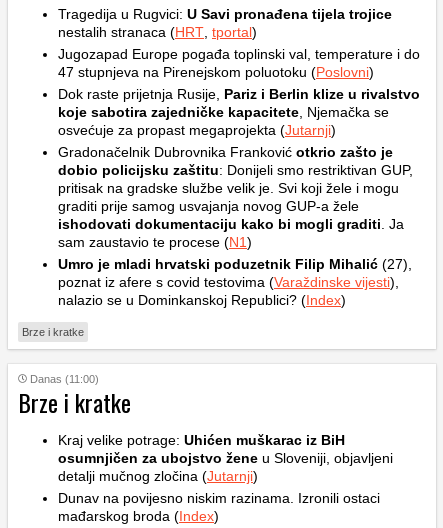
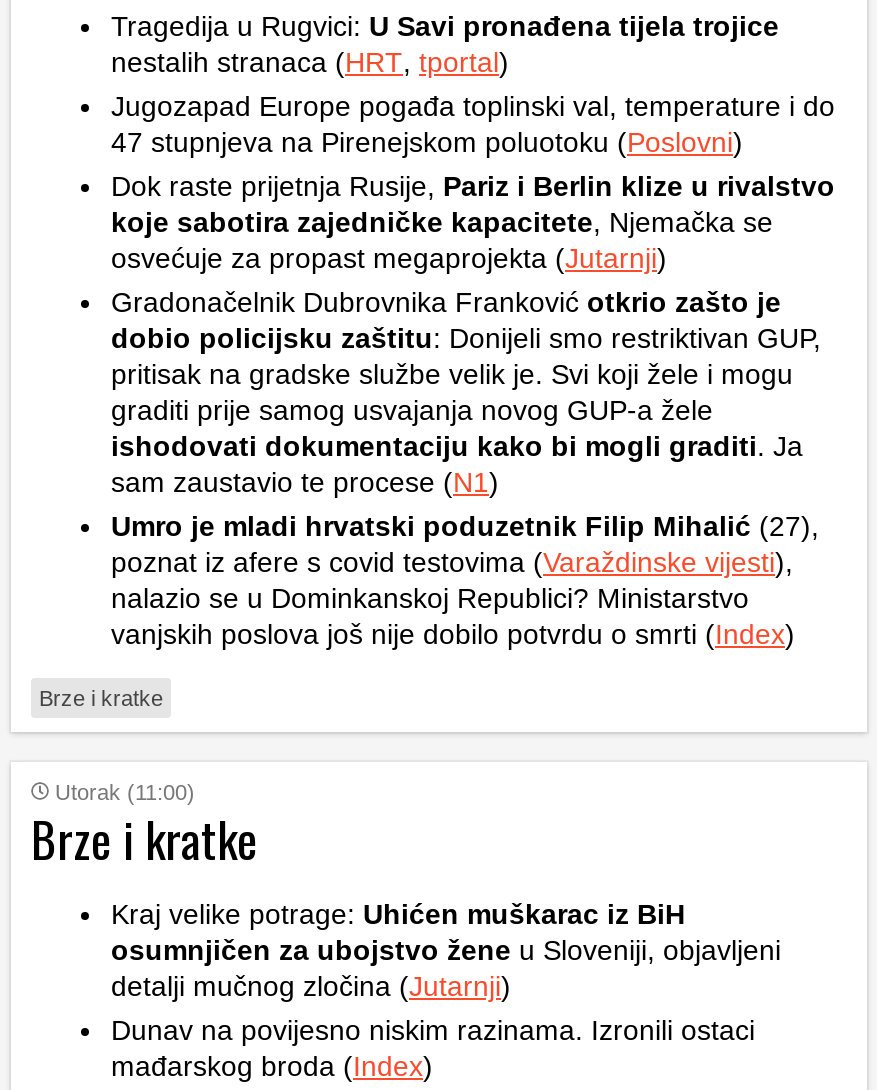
[58,292,346,308] nalazio se u Dominkanskoj Republici? (Index) -> [111,582,795,650] nalazio se u Dominkanskoj Republici? Ministarstvo | vanjskih poslova još nije dobilo potvrdu o smrti (Index)
[30,373,99,385] Danas (11:00) -> [55,780,195,804] Utorak (11:00)

